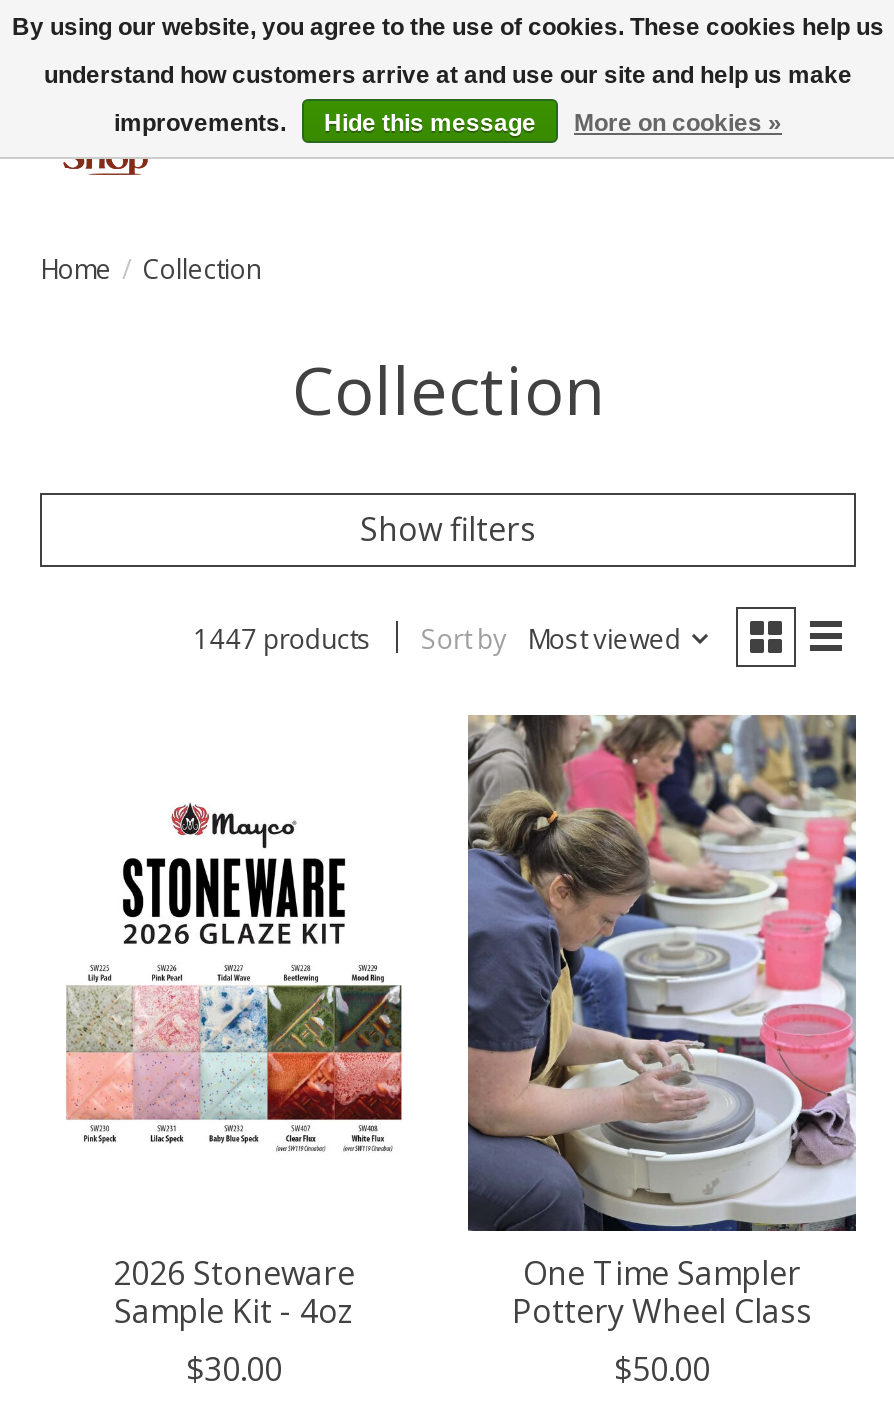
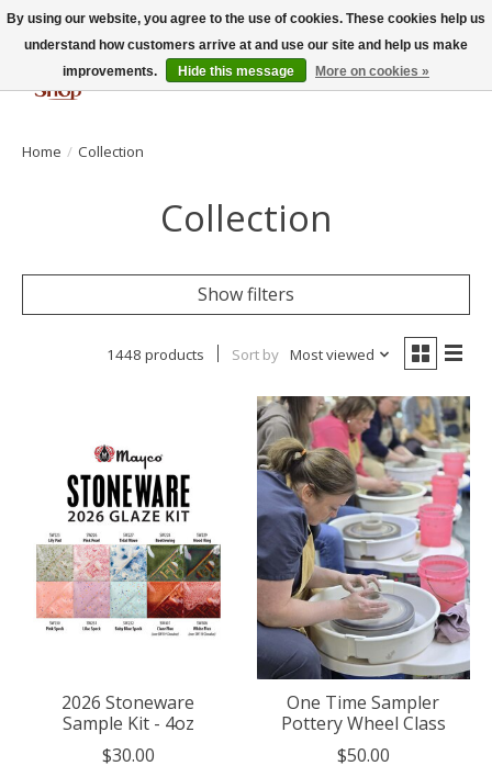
[193,620,681,656] 1447 products Sort by Most viewed -> [106,344,374,364] 1448 products Sort by Most viewed

